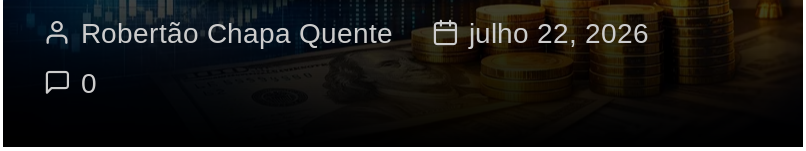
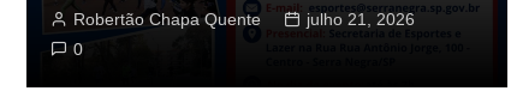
[469,16,649,48] julho 22, 2026 -> [307,10,415,29] julho 21, 2026

